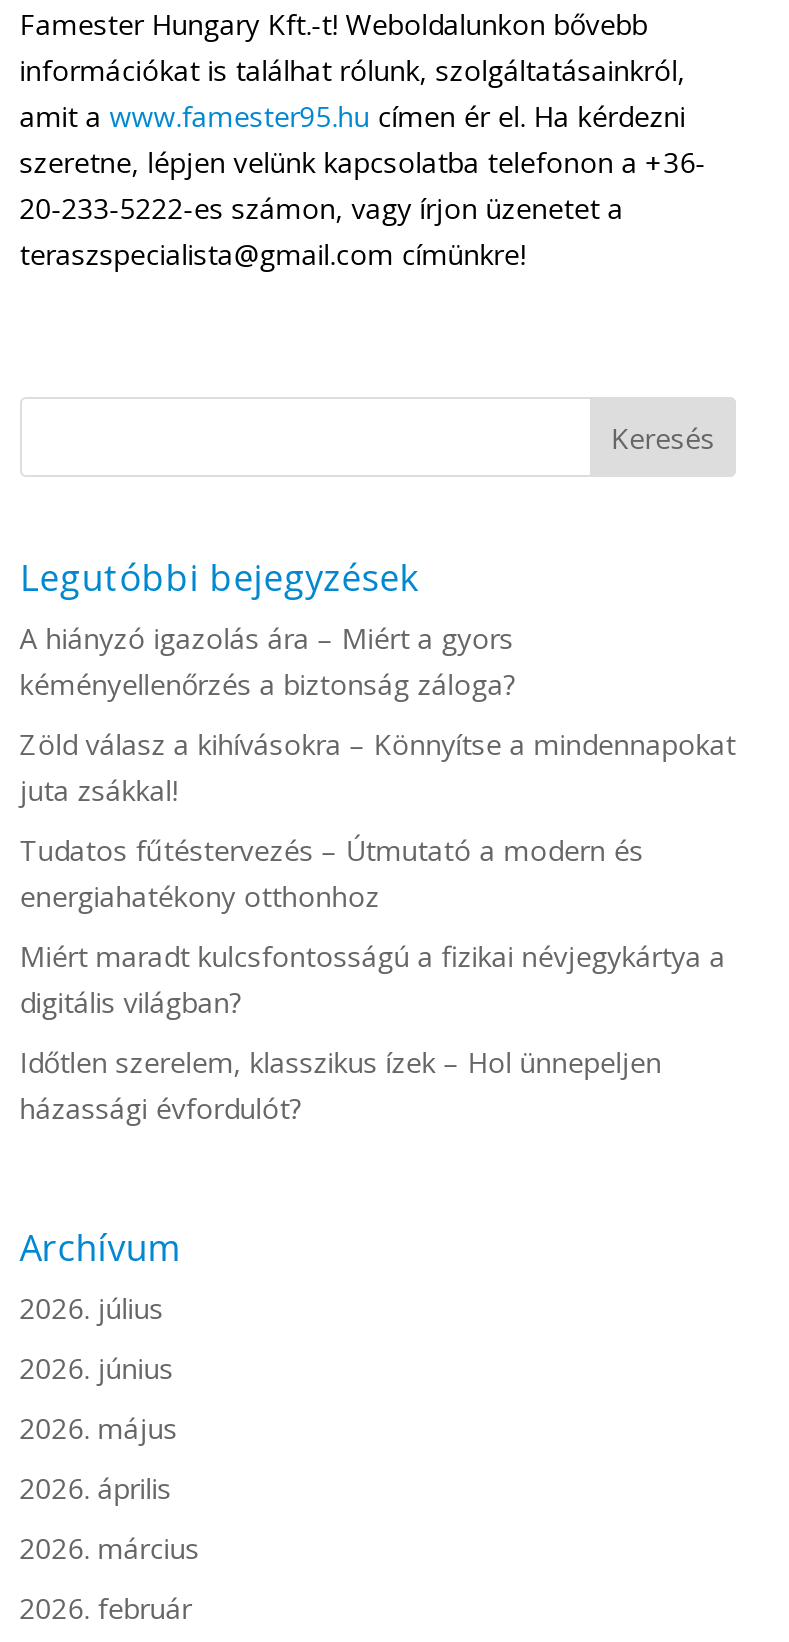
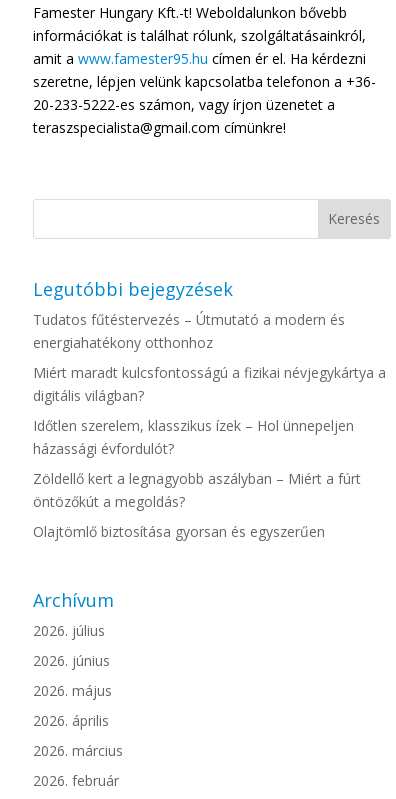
[20,620,736,810] A hiányzó igazolás ára – Miért a gyors | kéményellenőrzés a biztonság záloga? | Zöld válasz a kihívásokra – Könnyítse a mindennapokat | juta zsákkal! -> none
moved [20,832,726,1128] -> [33,310,386,458]: Tudatos fűtéstervezés – Útmutató a modern és | energiahatékony otthonhoz | Miért maradt kulcsfontosságú a fizikai névjegykártya a | digitális világban? | Időtlen szerelem, klasszikus ízek – Hol ünnepeljen | házassági évfordulót?
none -> [33,469,361,541] Zöldellő kert a legnagyobb aszályban – Miért a fúrt | öntözőkút a megoldás? | Olajtömlő biztosítása gyorsan és egyszerűen

